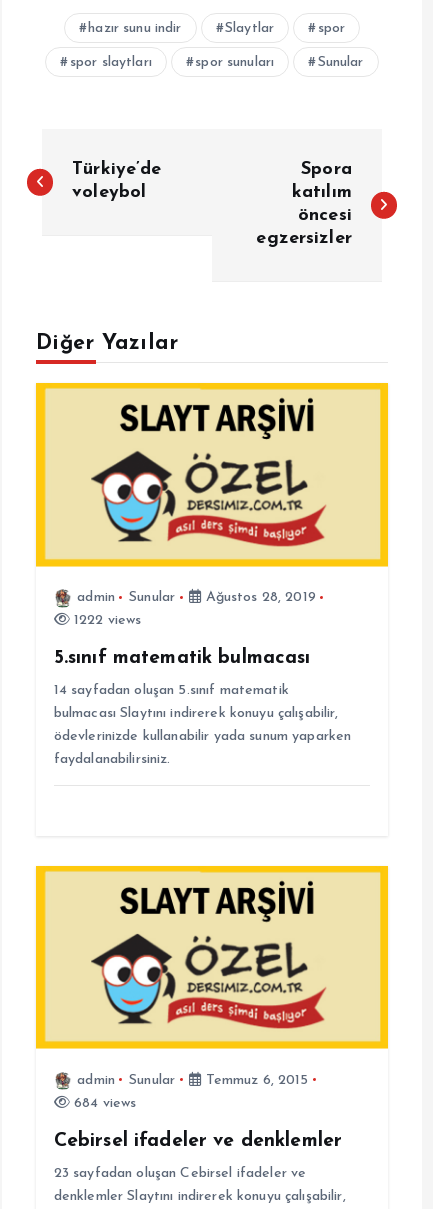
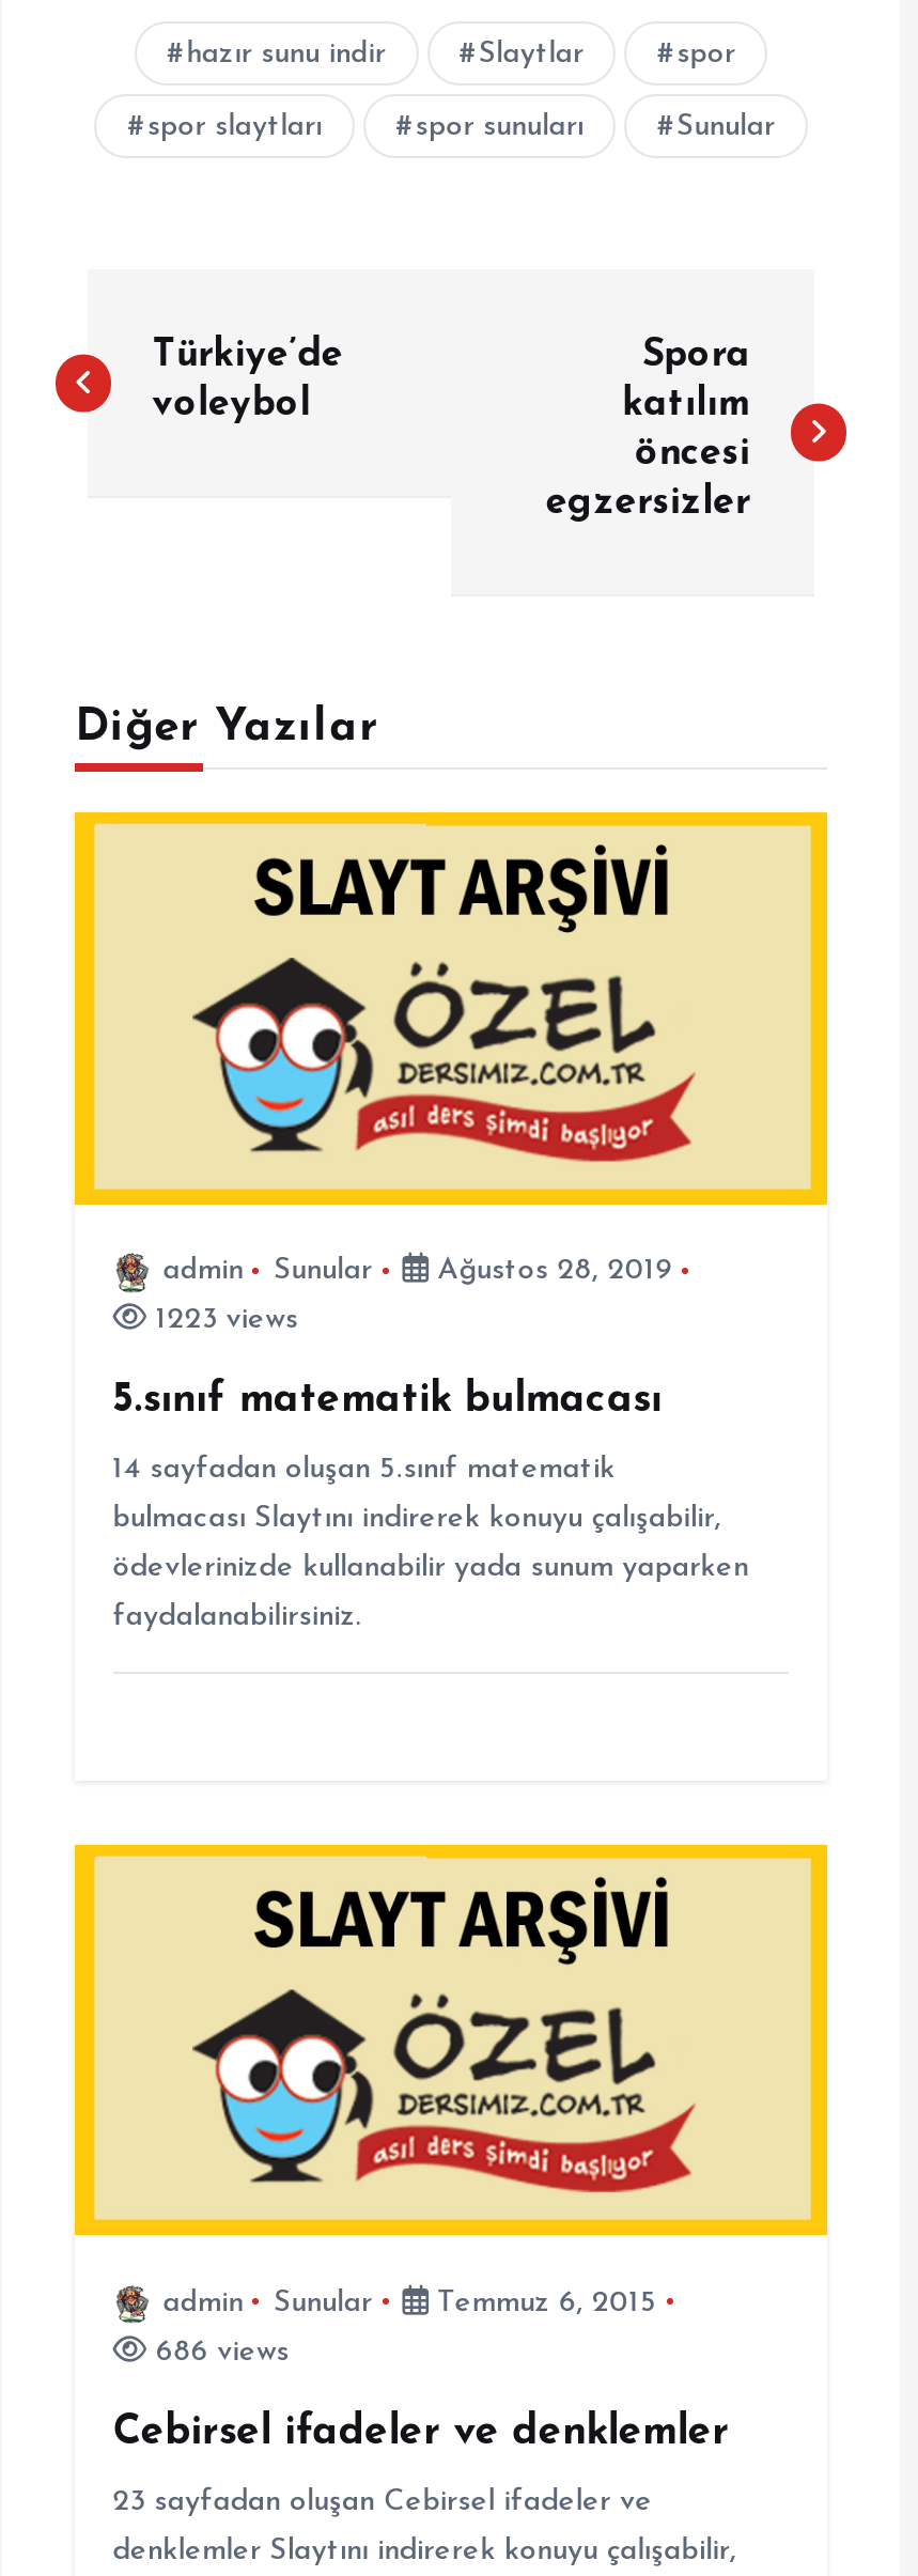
[70,613,141,628] 1222 views -> [147,1304,298,1336] 1223 views
[70,1095,136,1110] 684 views -> [147,2336,289,2368] 686 views

